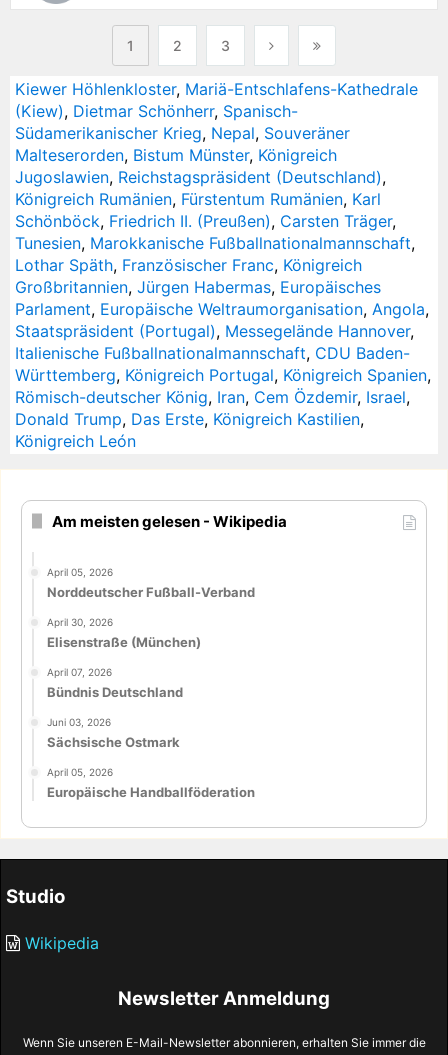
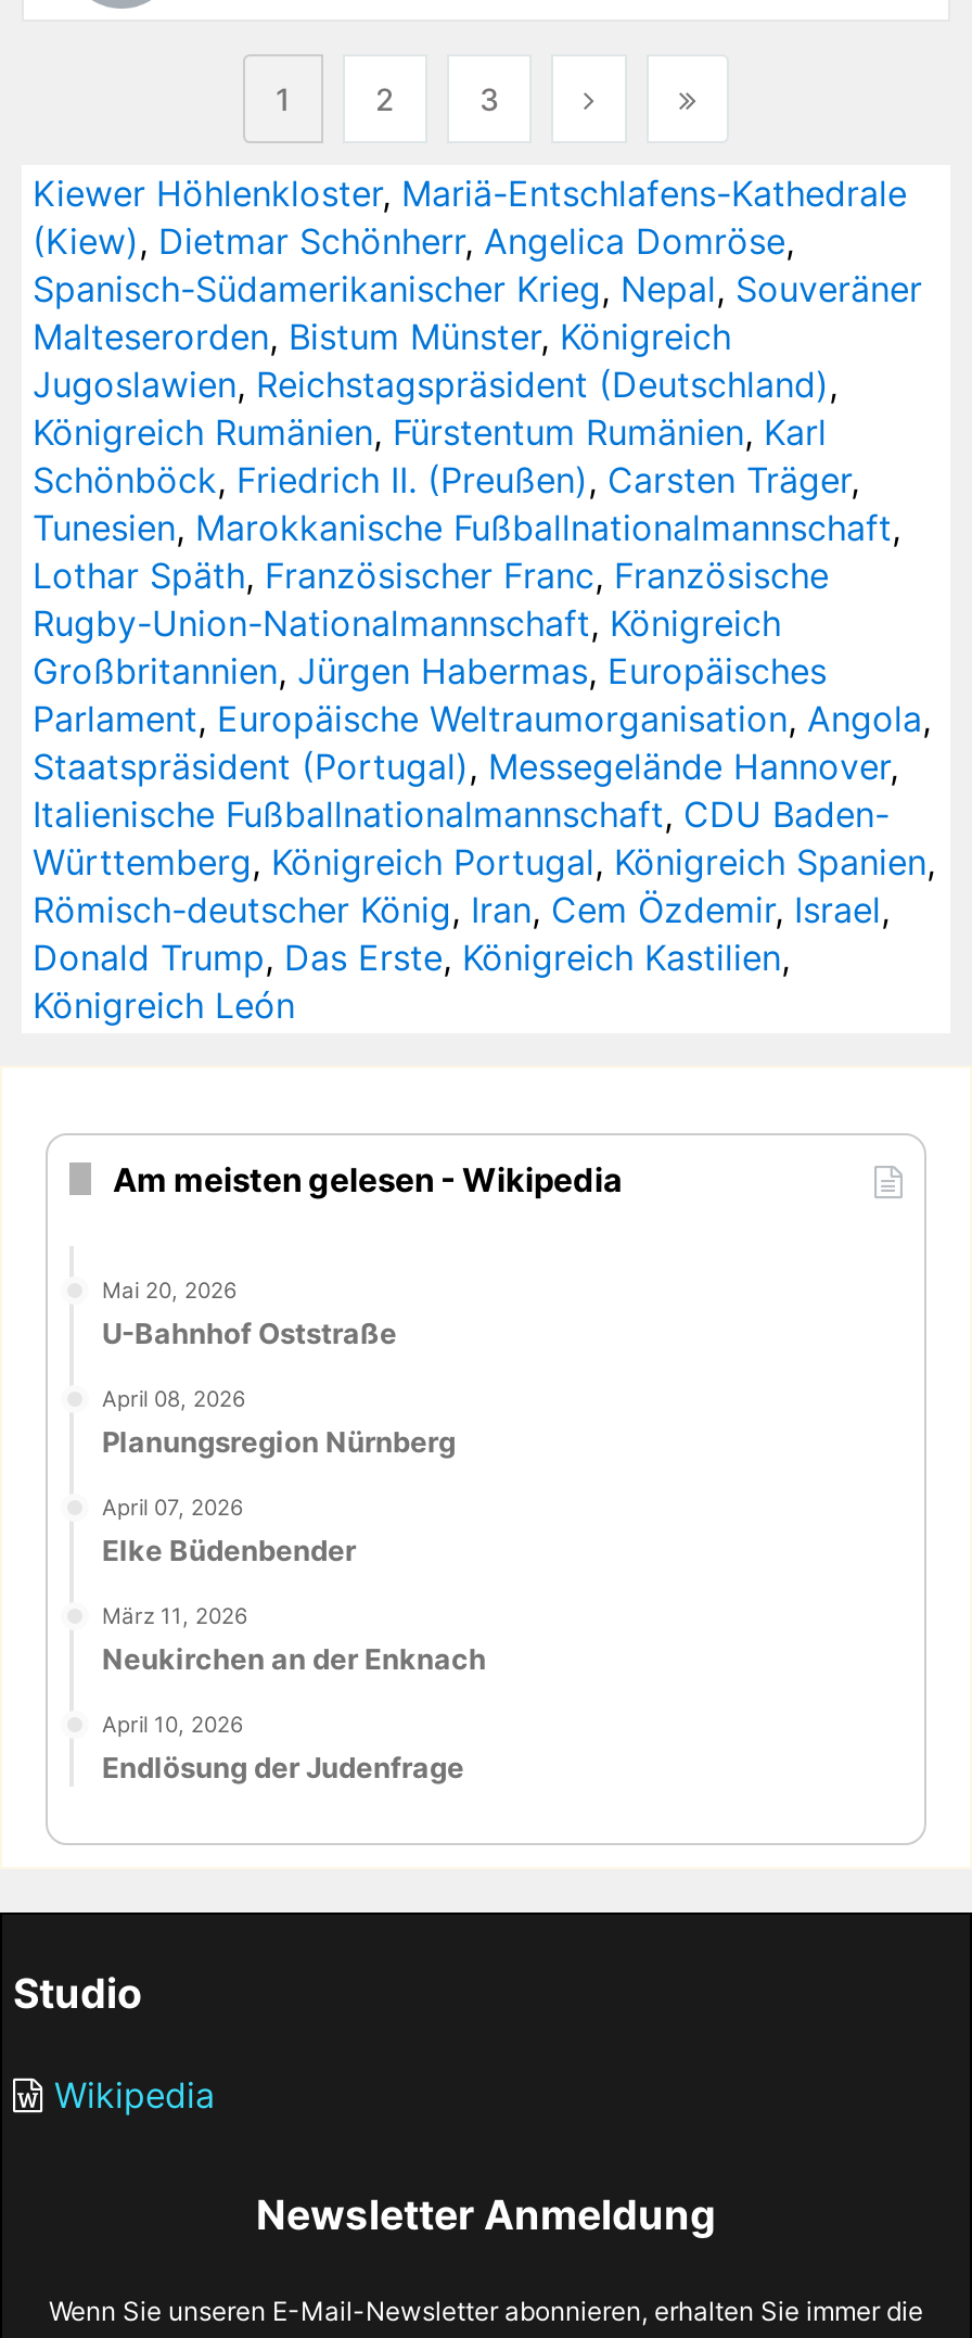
[15,101,350,143] (Kiew), Dietmar Schönherr, Spanisch- | Südamerikanischer Krieg, Nepal, Souveräner -> [33,219,922,310] (Kiew), Dietmar Schönherr, Angelica Domröse, | Spanisch-Südamerikanischer Krieg, Nepal, Souveräner
[15,255,362,275] Lothar Späth, Französischer Franc, Königreich -> [33,553,829,645] Lothar Späth, Französischer Franc, Französische | Rugby-Union-Nationalmannschaft, Königreich
[47,566,255,600] April 05, 2026 | Norddeutscher Fußball-Verband -> [102,1276,397,1350] Mai 20, 2026 | U-Bahnhof Oststraße
[47,616,201,650] April 30, 2026 | Elisenstraße (München) -> [102,1385,456,1458] April 08, 2026 | Planungsregion Nürnberg
[47,684,183,700] Bündnis Deutschland -> [102,1532,356,1567] Elke Büdenbender
[47,716,180,750] Juni 03, 2026 | Sächsische Ostmark -> [102,1601,486,1675] März 11, 2026 | Neukirchen an der Enknach
[47,765,255,799] April 05, 2026 | Europäische Handballföderation -> [102,1710,464,1783] April 10, 2026 | Endlösung der Judenfrage

